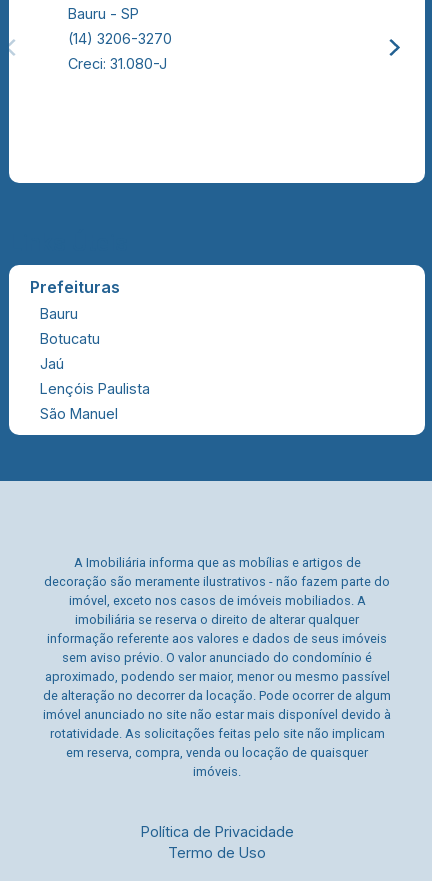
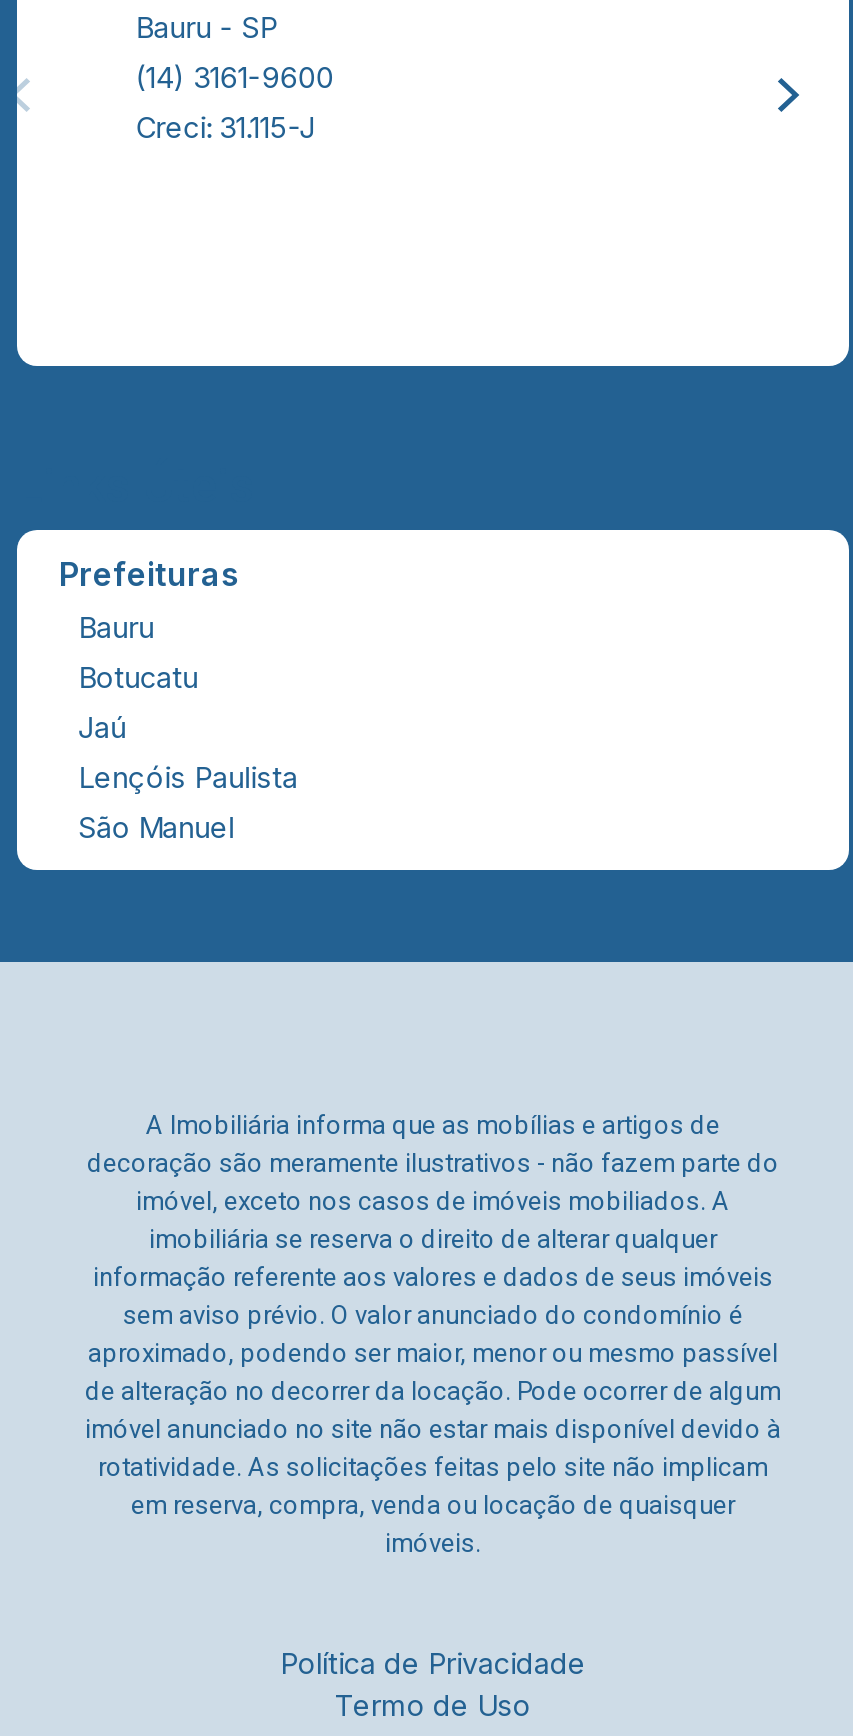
[68,29,172,46] (14) 3206-3270 -> [135,59,333,93] (14) 3161-9600
[68,54,167,71] Creci: 31.080-J -> [135,109,315,143] Creci: 31.115-J

